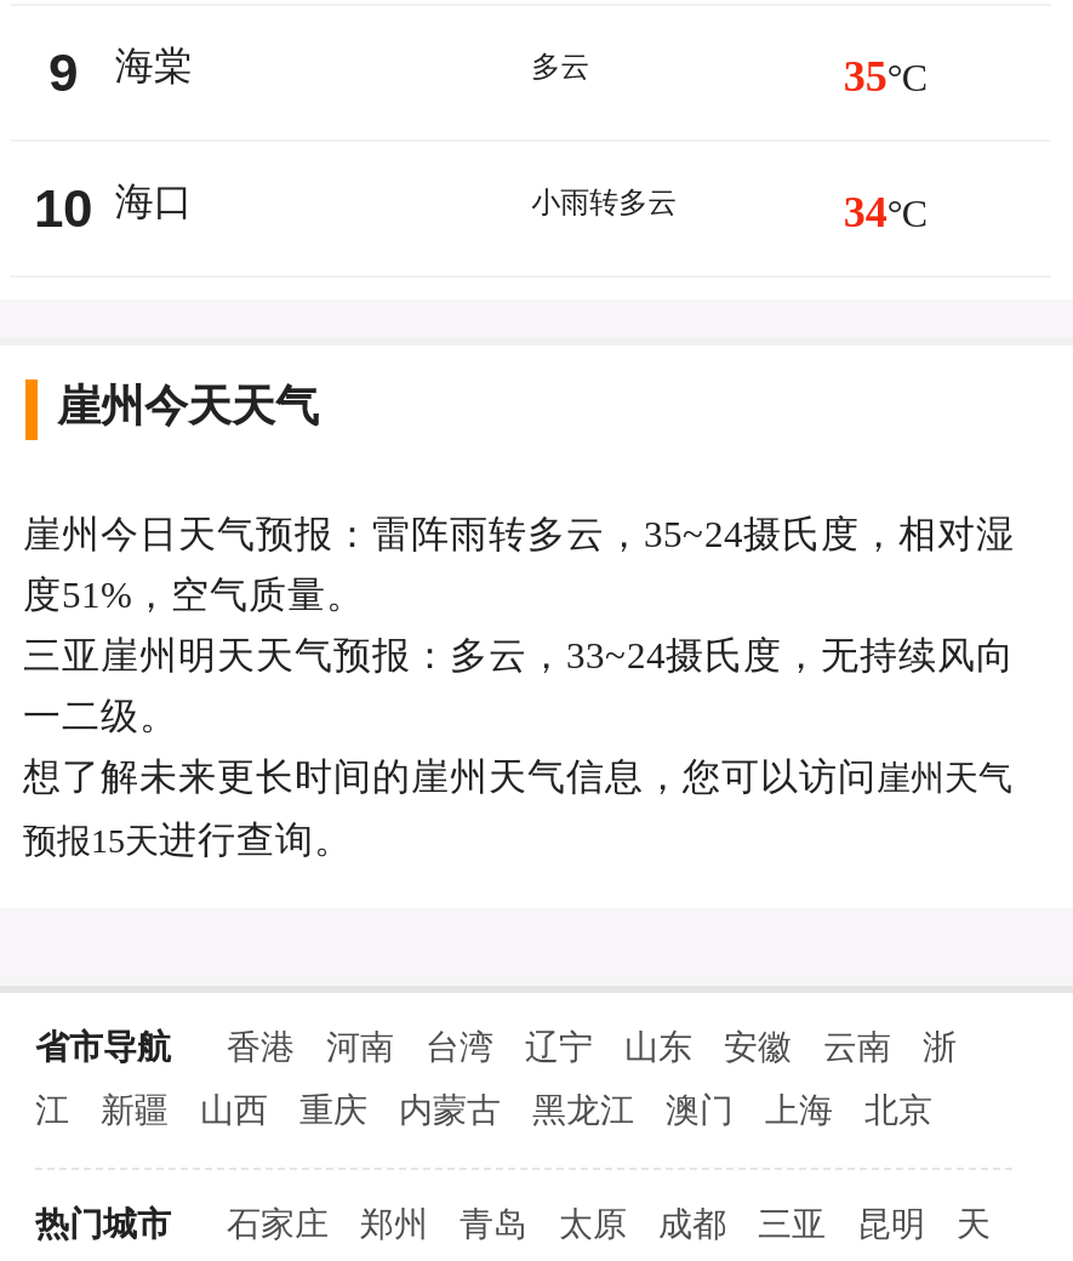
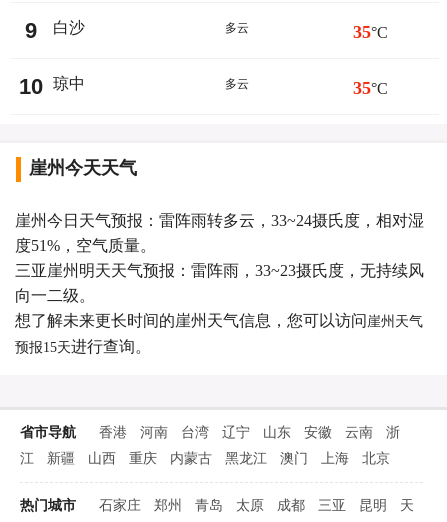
[115,45,193,86] 海棠 -> [53,19,85,36] 白沙
[34,178,928,239] 10 海口 | 小雨转多云 | 34°C -> [19,74,388,99] 10 琼中 | 多云 | 35°C
[23,513,1015,554] 崖州今日天气预报：雷阵雨转多云，35~24摄氏度，相对湿 -> [15,212,424,229] 崖州今日天气预报：雷阵雨转多云，33~24摄氏度，相对湿
[23,634,1015,675] 三亚崖州明天天气预报：多云，33~24摄氏度，无持续风向 -> [15,262,424,279] 三亚崖州明天天气预报：雷阵雨，33~23摄氏度，无持续风
[23,695,178,736] 一二级。 -> [15,287,95,304] 向一二级。

